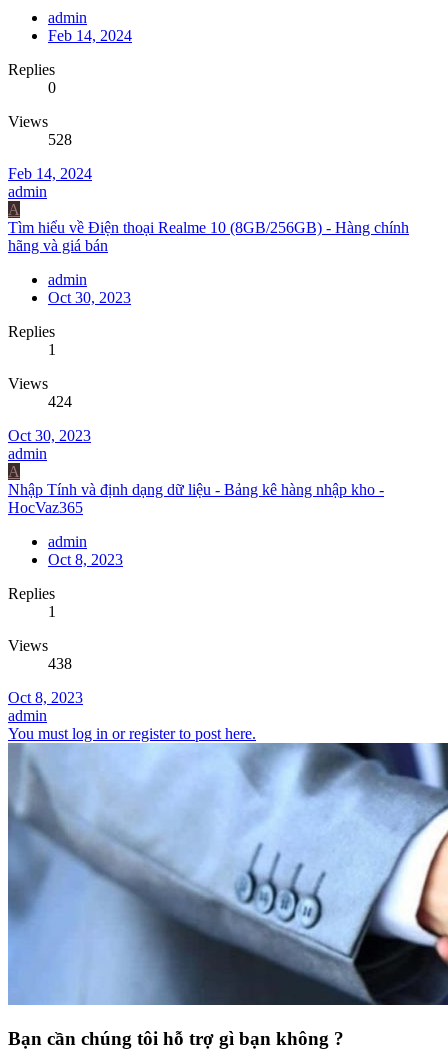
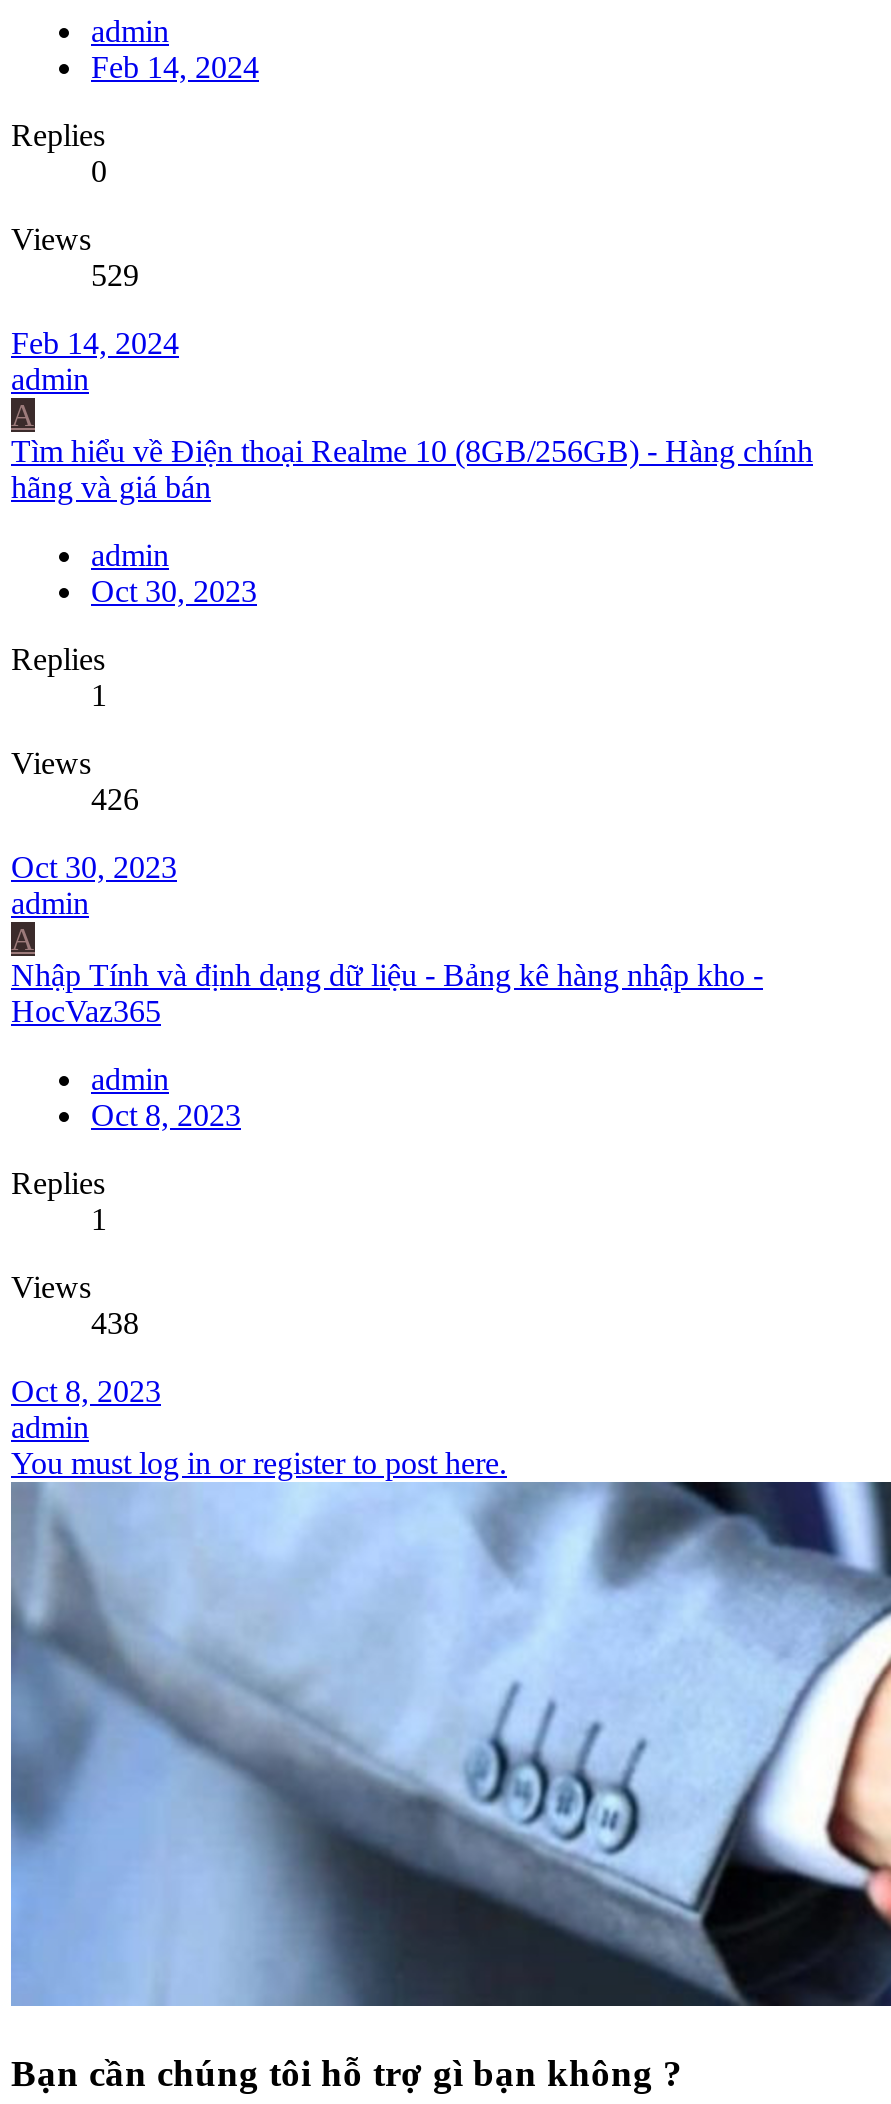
[48,131,72,148] 528 -> [91,258,139,292] 529
[48,393,72,410] 424 -> [91,782,139,816] 426

